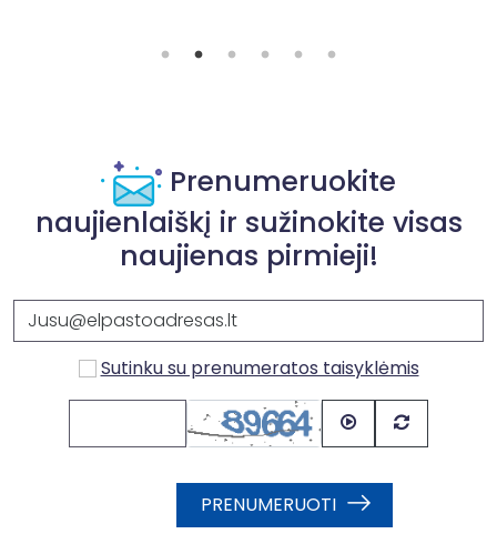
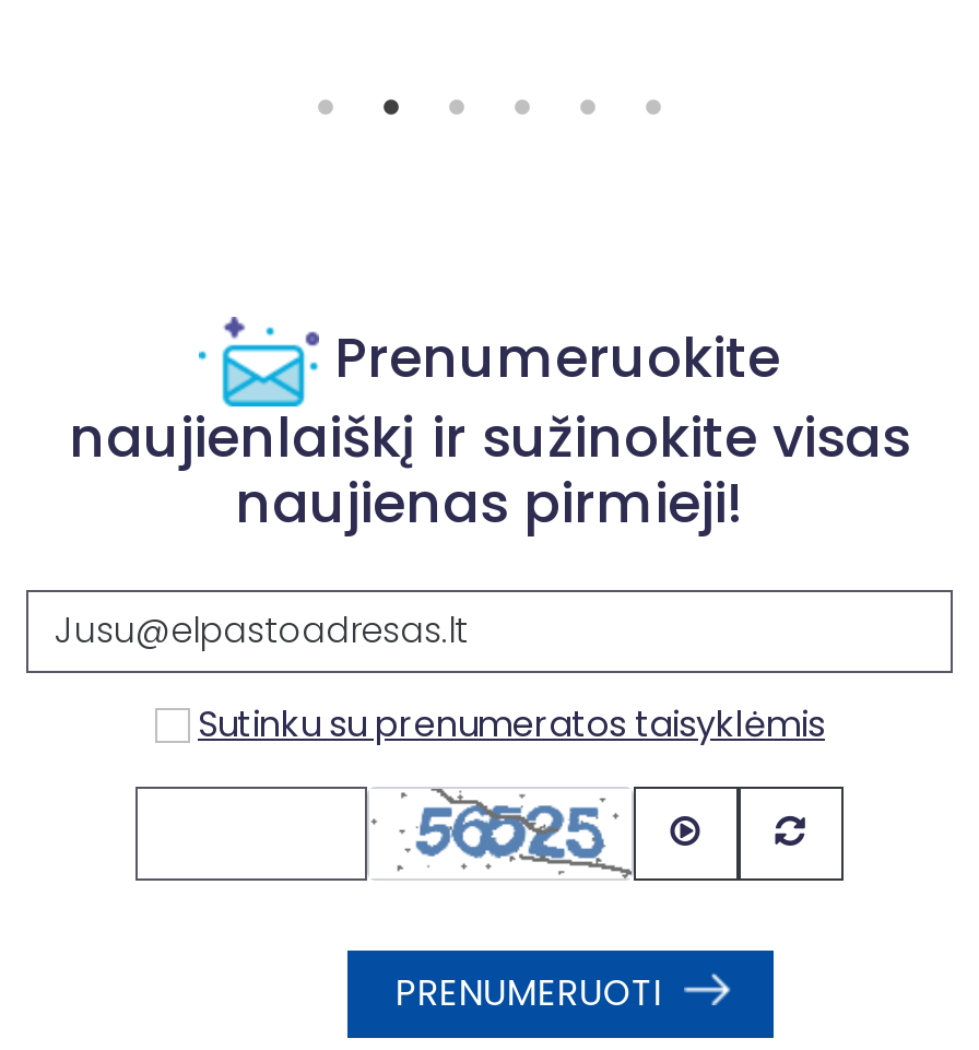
[189,401,321,446] [image] -> [369,787,629,878] [image]

